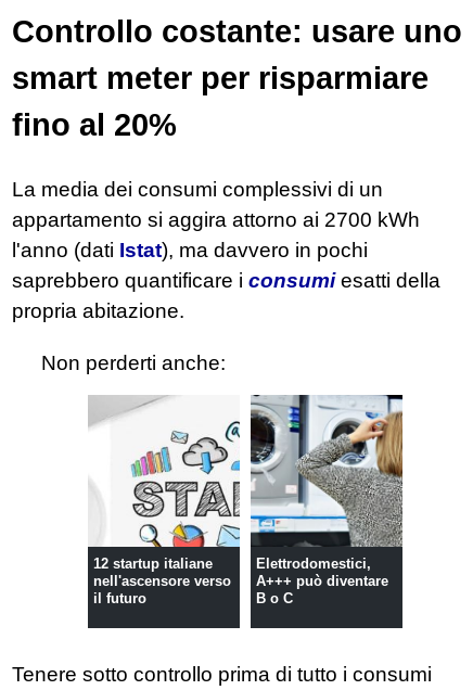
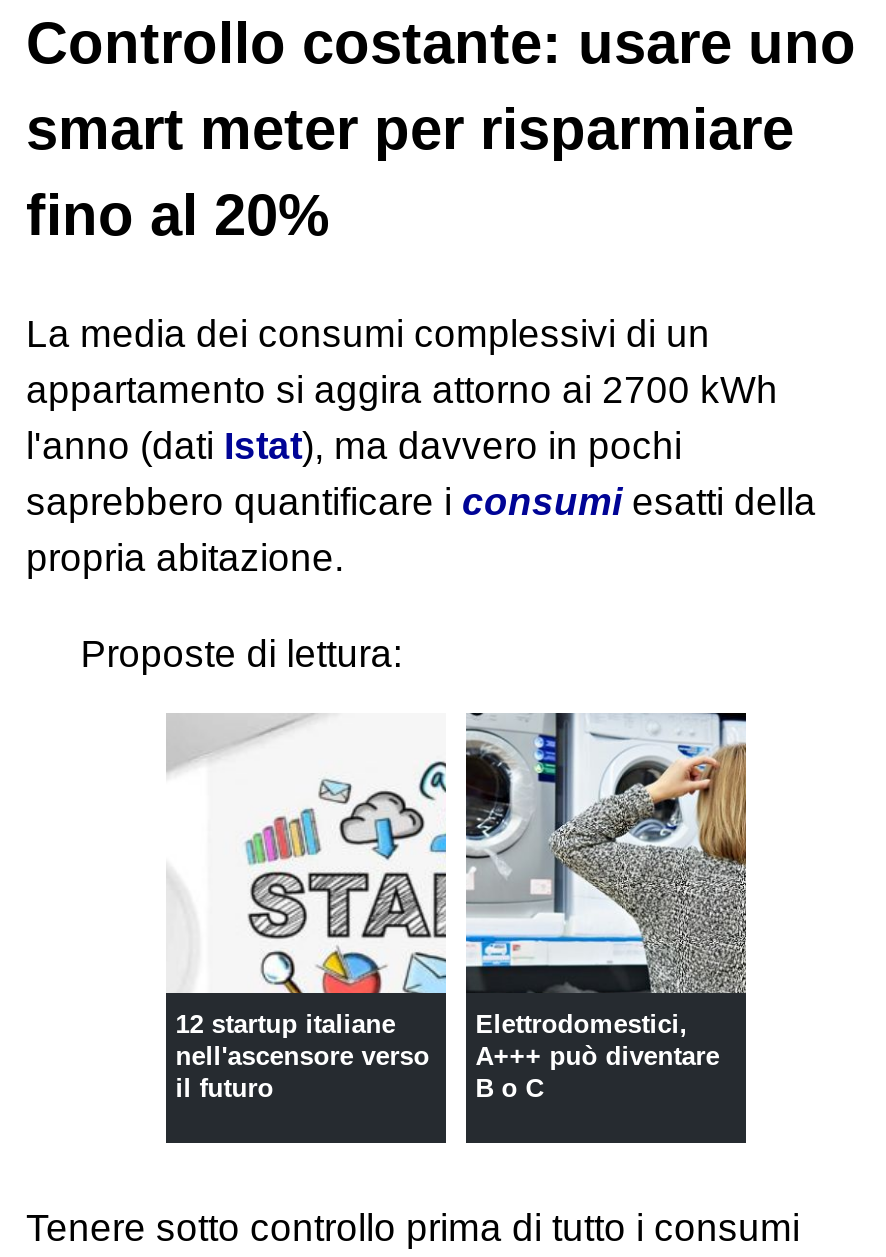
[41,351,226,374] Non perderti anche: -> [80,632,402,674] Proposte di lettura:

